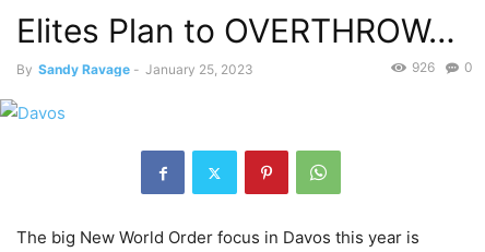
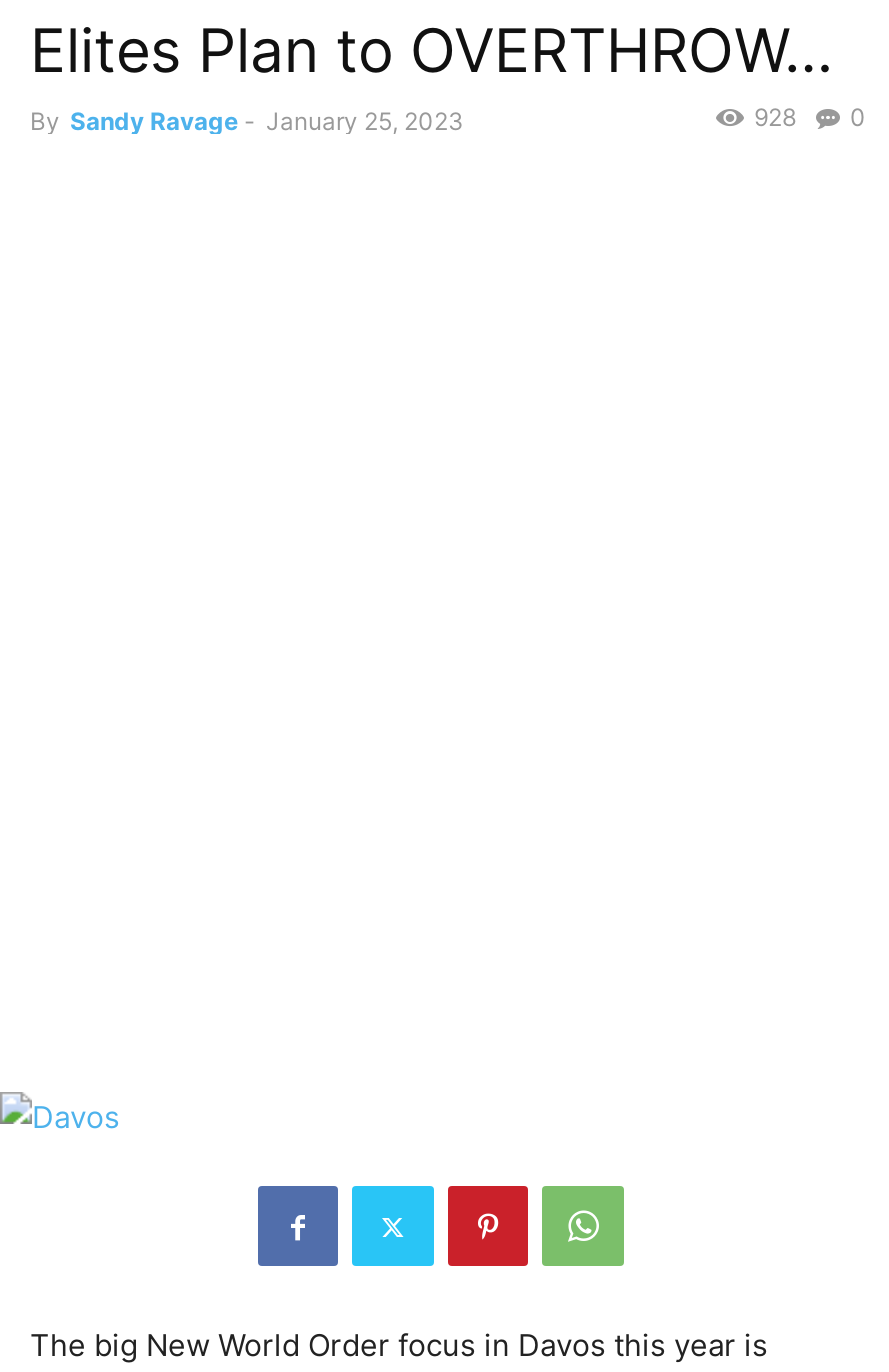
[412,59,473,75] 926 0 -> [754,102,866,132] 928 0

